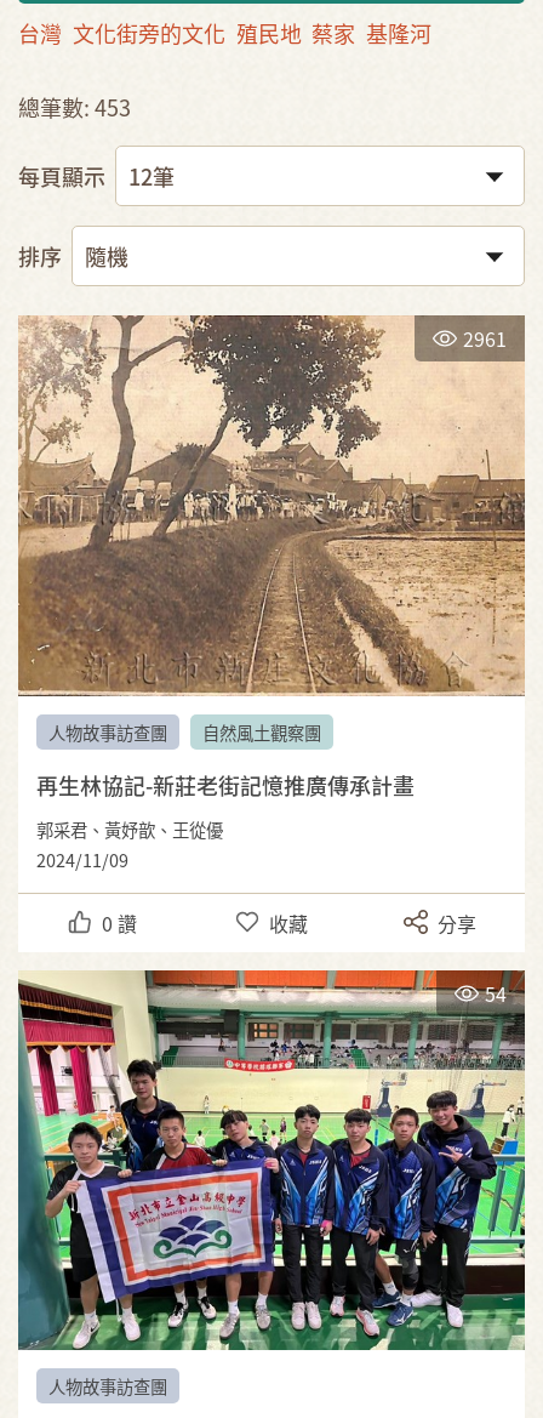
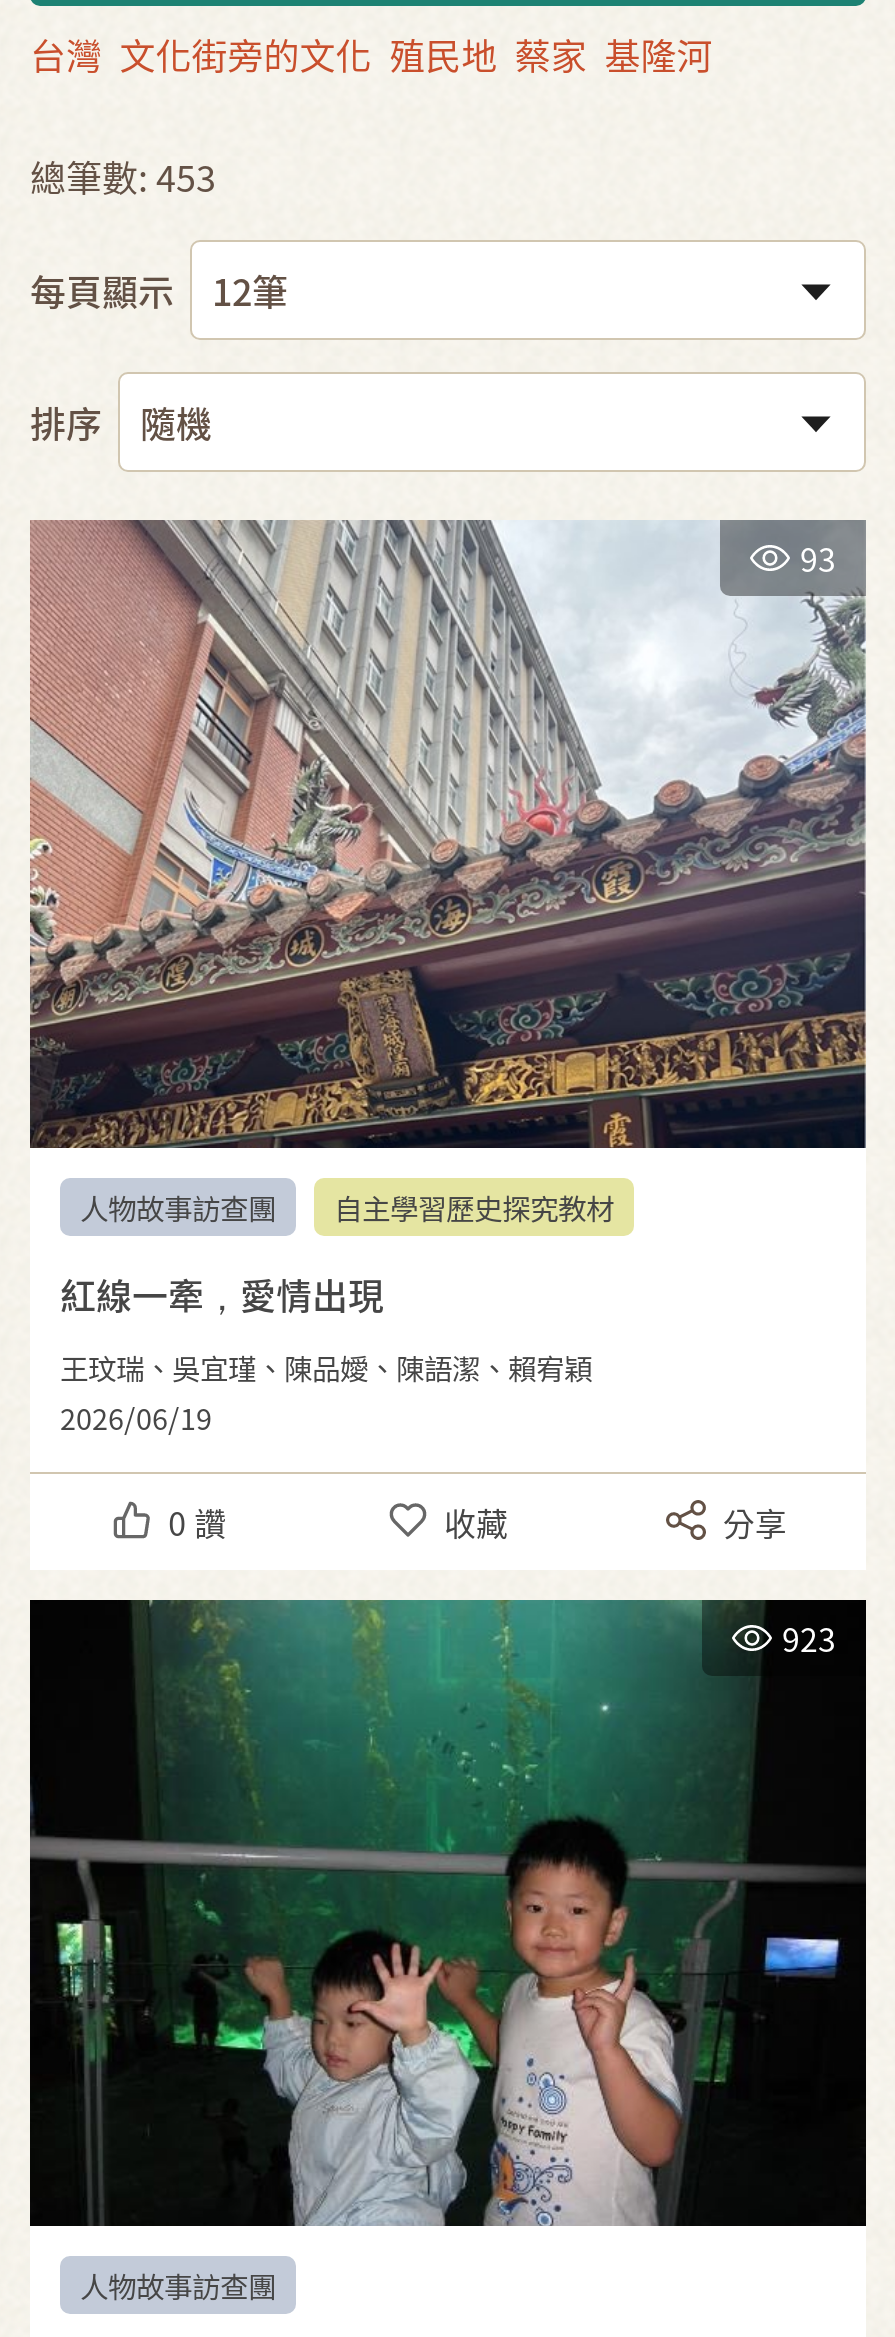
[17,314,526,697] [image] | 2961 -> [28,518,868,1150] [image] | 93
[202,719,321,744] 自然風土觀察團 -> [334,1185,614,1227] 自主學習歷史探究教材
[36,769,415,800] 再生林協記-新莊老街記憶推廣傳承計畫 -> [60,1267,384,1319] 紅線一牽，愛情出現
[36,816,223,872] 郭采君、黃妤歆、王從優 | 2024/11/09 -> [60,1345,592,1437] 王玟瑞、吳宜瑾、陳品嬡、陳語潔、賴宥穎 | 2026/06/19
[17,969,526,1351] [image] | 54 -> [28,1598,868,2228] [image] | 923

